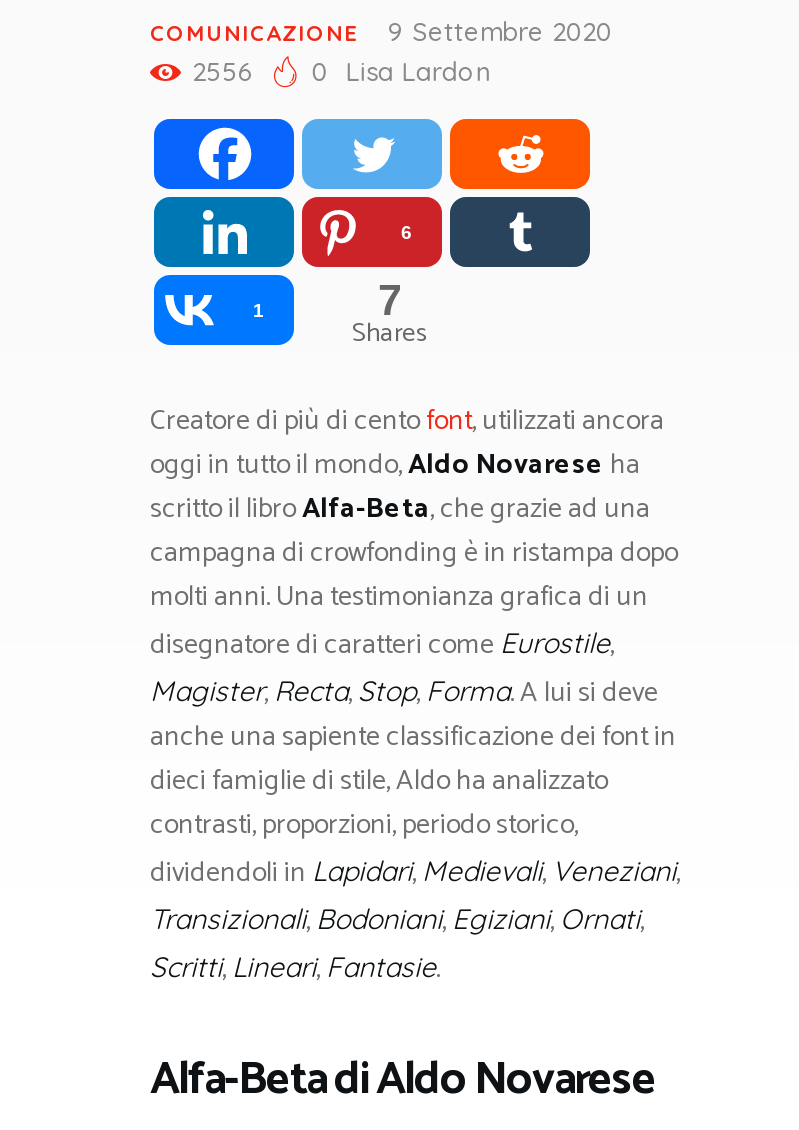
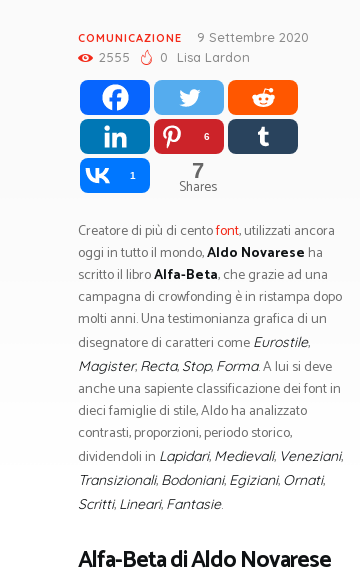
[192,54,492,86] 2556 0 Lisa Lardon -> [99,49,250,65] 2555 0 Lisa Lardon

